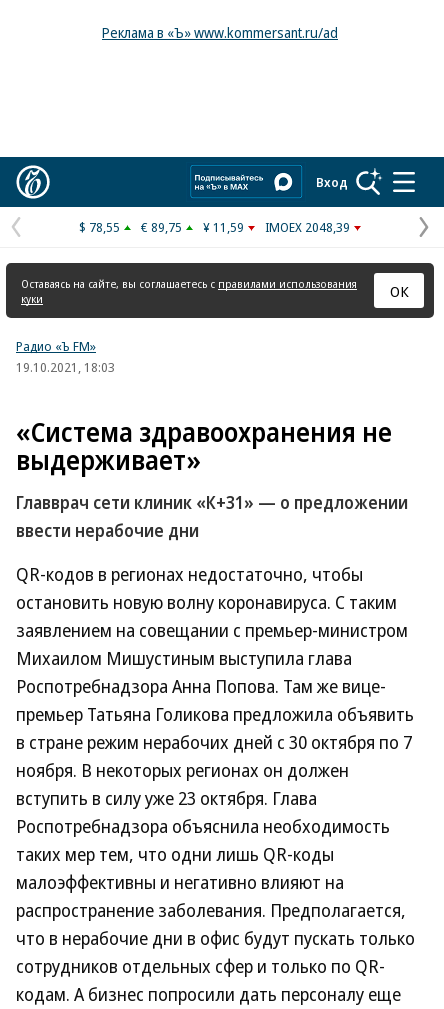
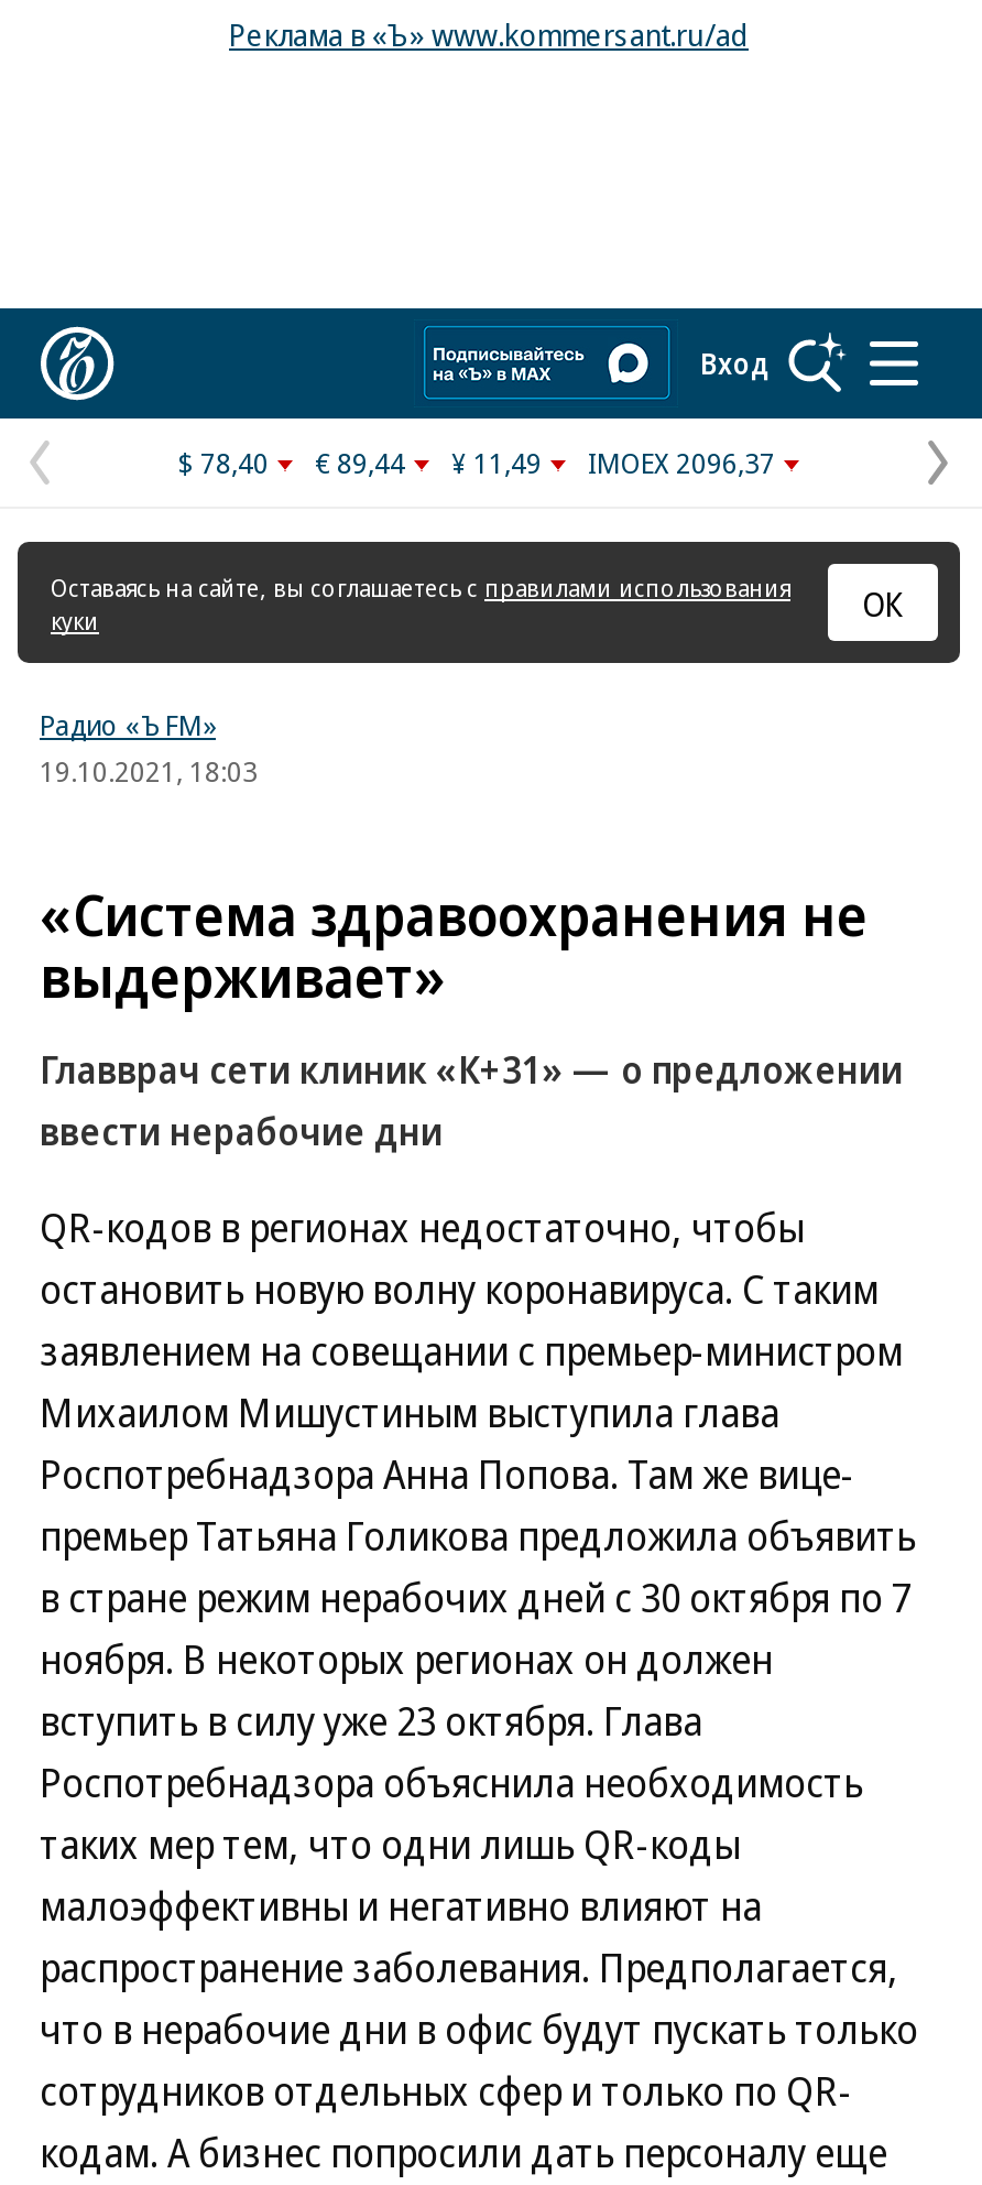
[79,218,120,236] $ 78,55 -> [178,443,269,482] $ 78,40
[141,218,182,236] € 89,75 -> [315,443,405,482] € 89,44
[203,218,244,236] ¥ 11,59 -> [451,443,542,482] ¥ 11,49
[265,218,350,236] IMOEX 2048,39 -> [588,443,775,482] IMOEX 2096,37

